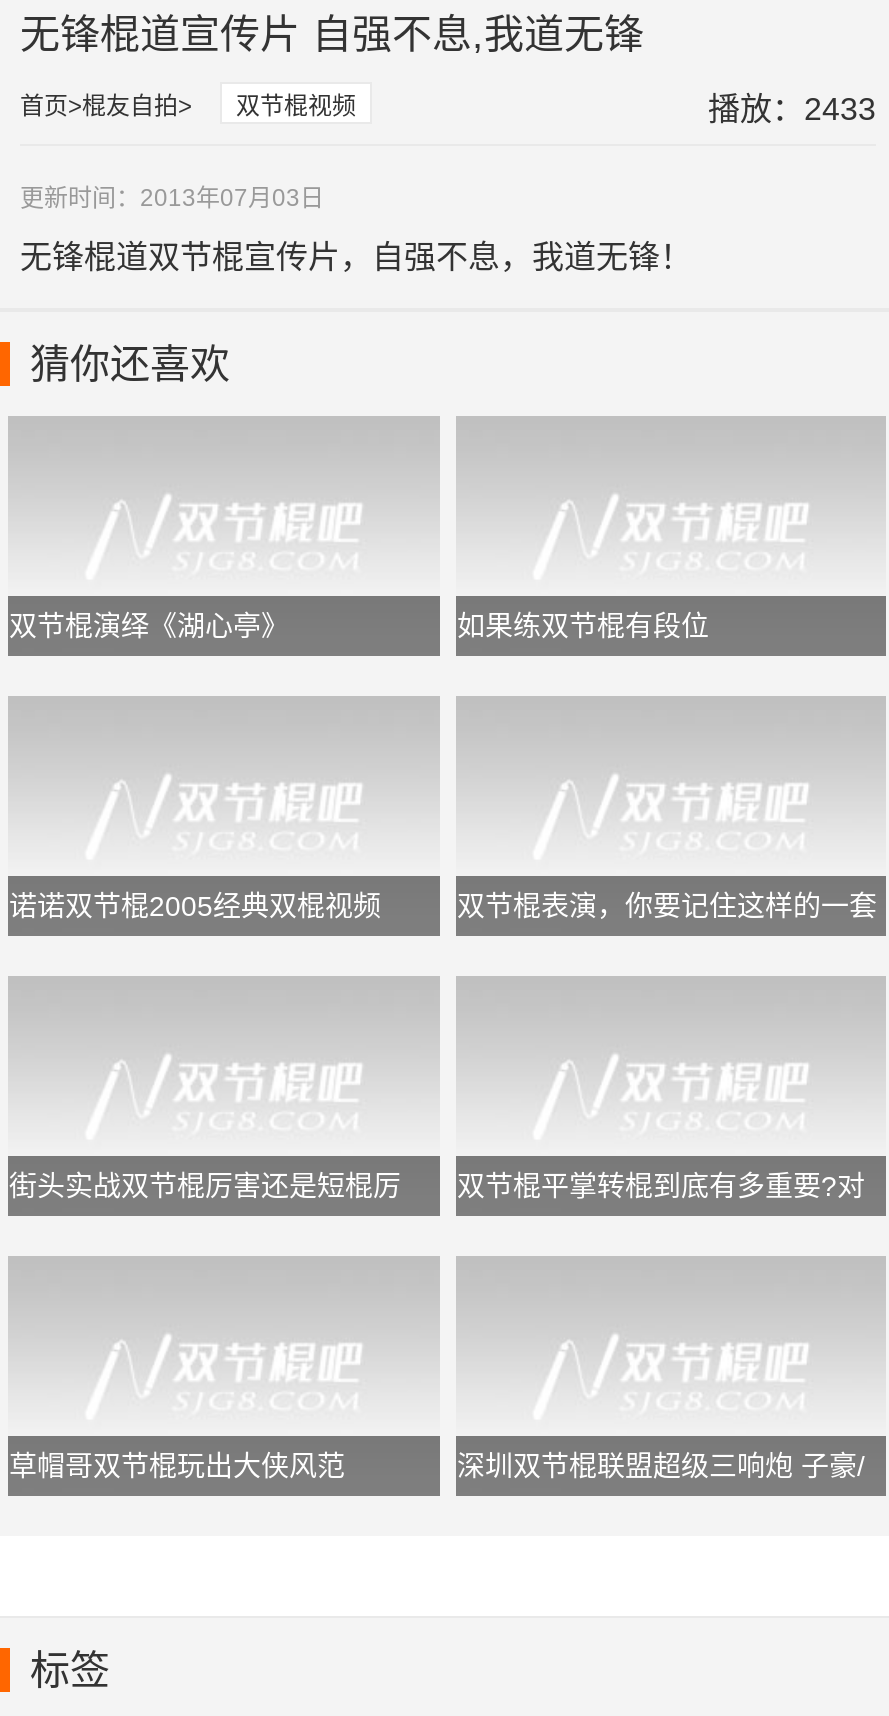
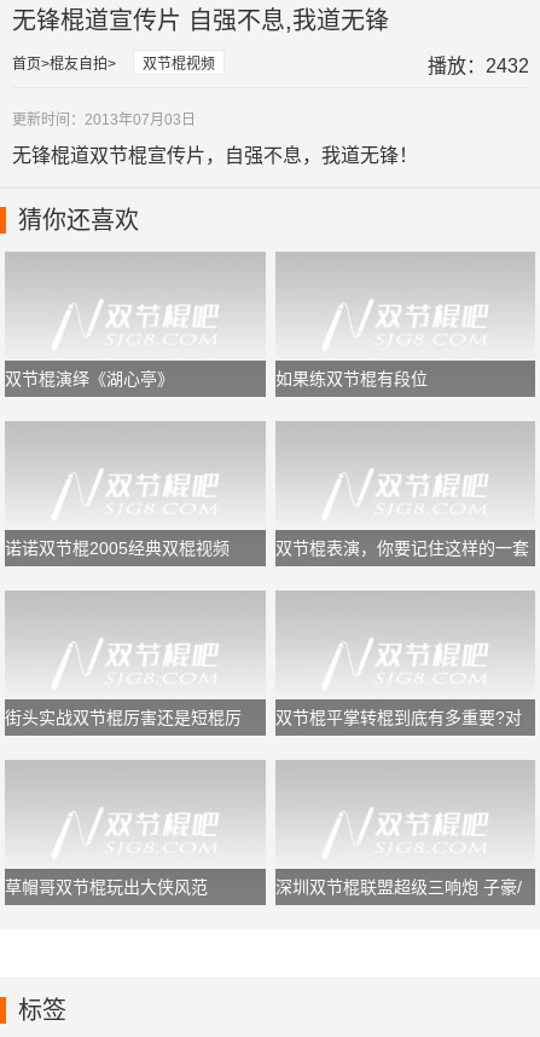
[708,92,876,126] 播放：2433 -> [428,56,529,76] 播放：2432

